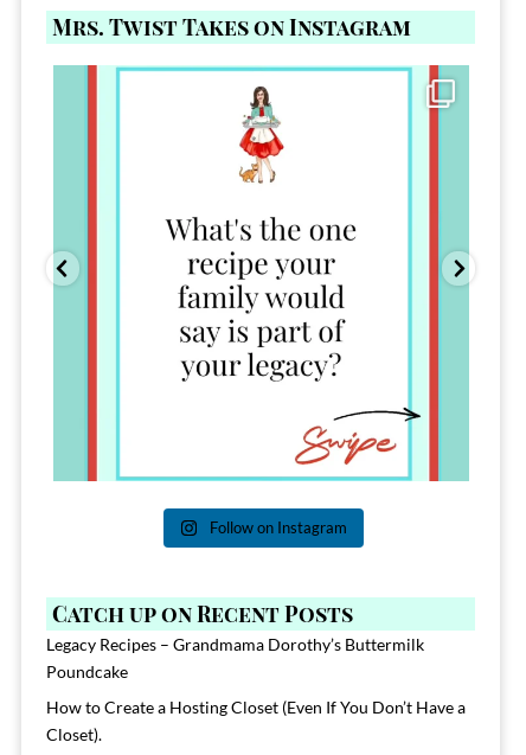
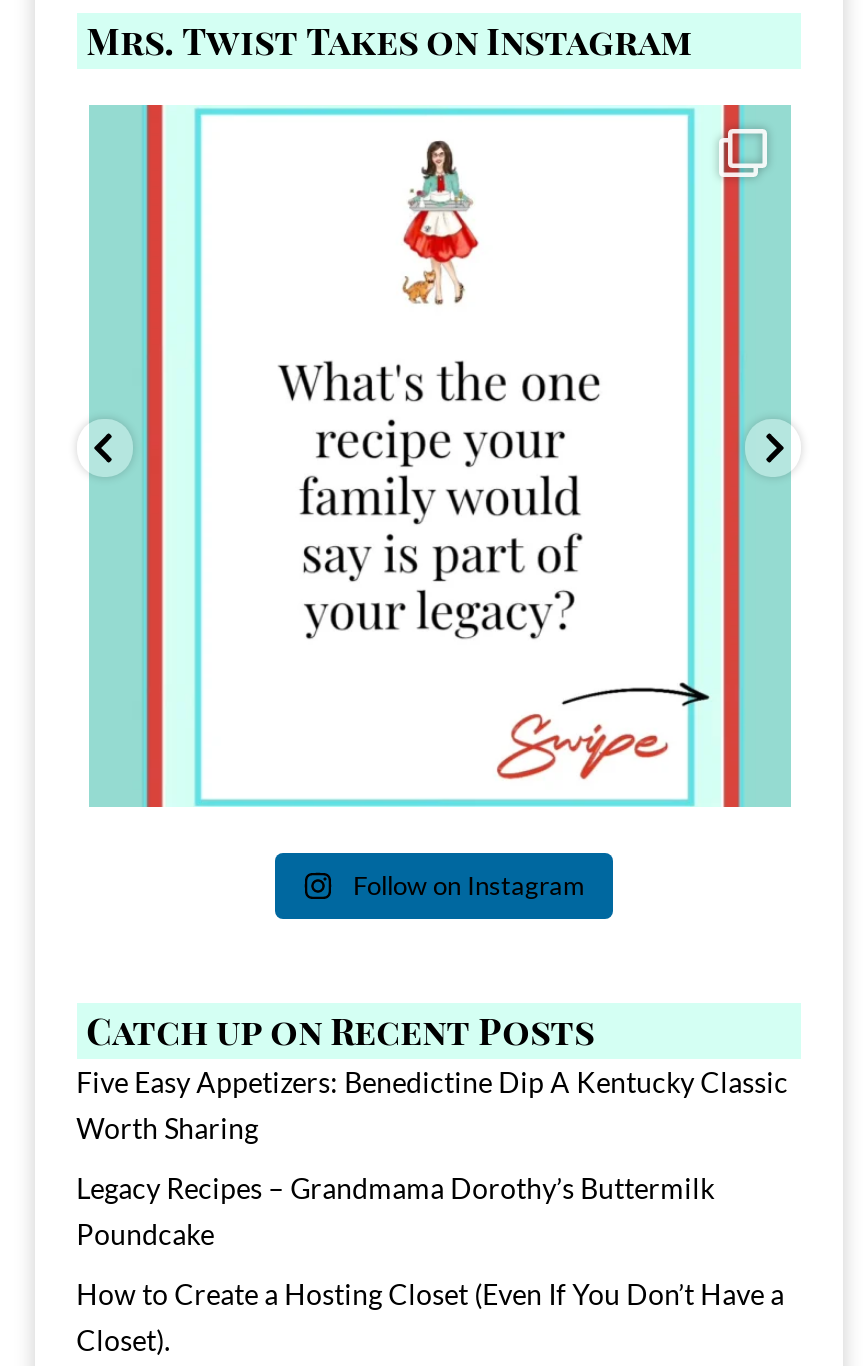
none -> [76,1065,788,1145] Five Easy Appetizers: Benedictine Dip A Kentucky Classic | Worth Sharing

